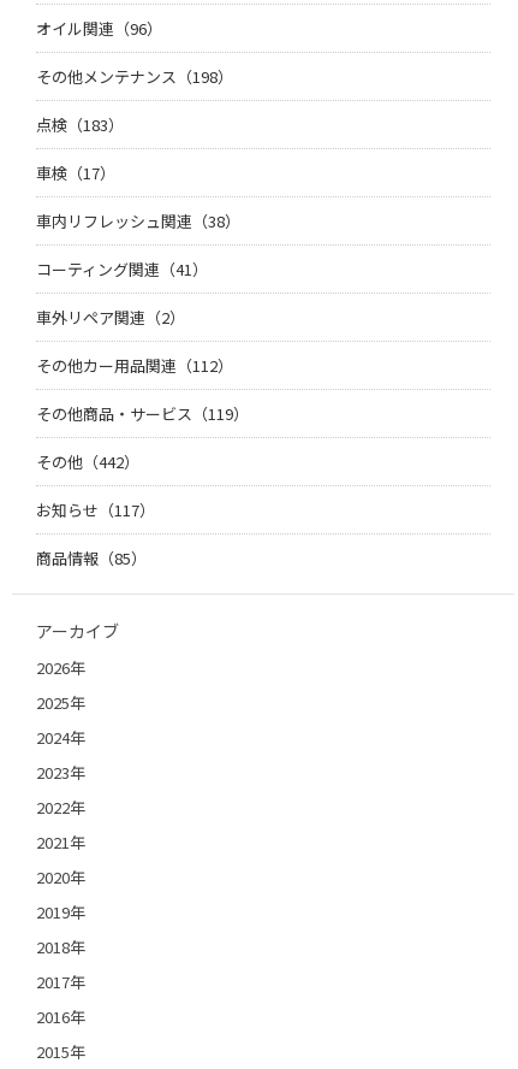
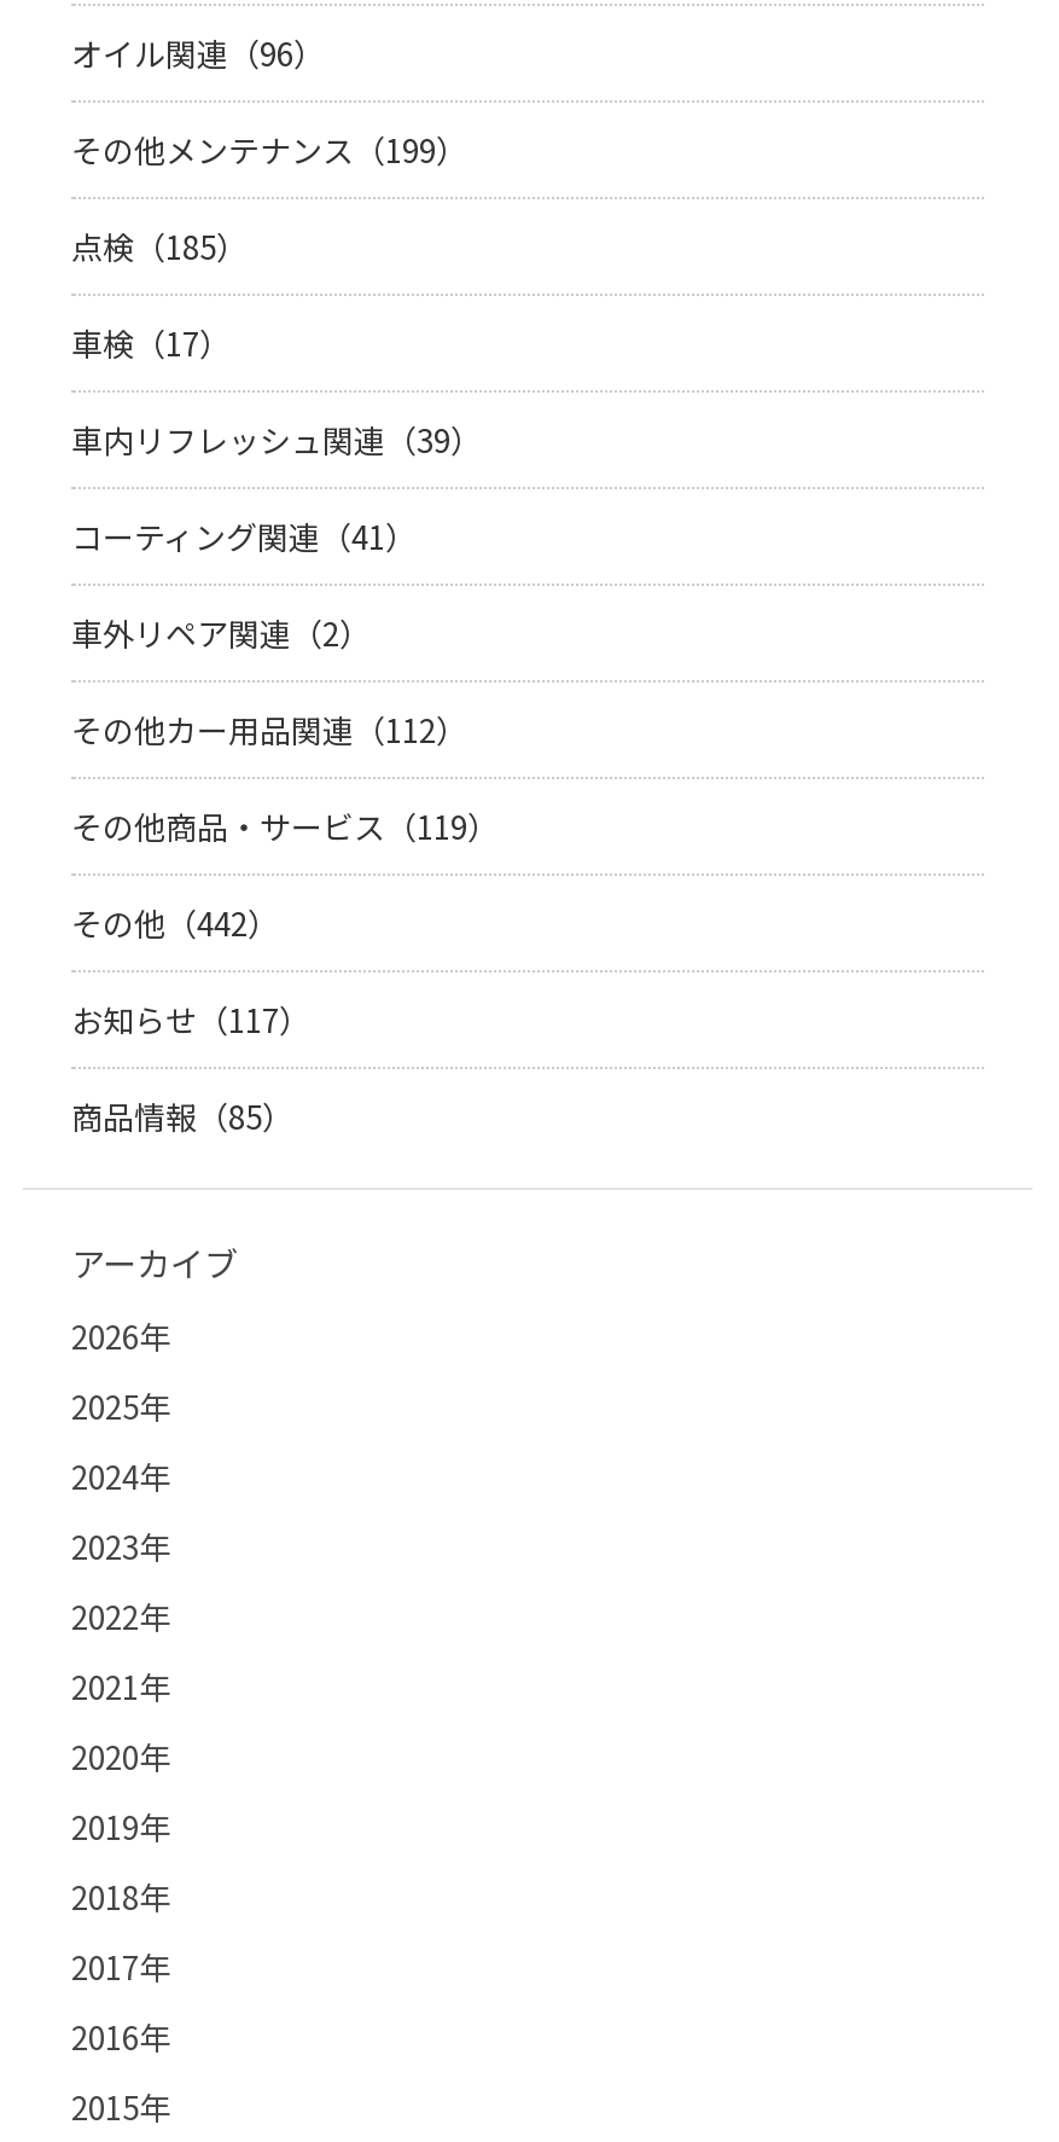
[36,65,233,88] その他メンテナンス（198） -> [71,127,467,173] その他メンテナンス（199）
[36,113,124,136] 点検（183） -> [71,224,248,270] 点検（185）
[36,210,240,233] 車内リフレッシュ関連（38） -> [71,417,482,463] 車内リフレッシュ関連（39）

